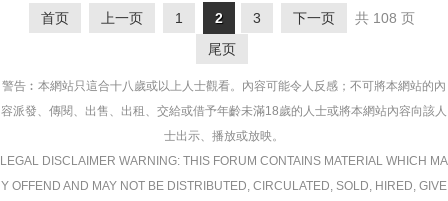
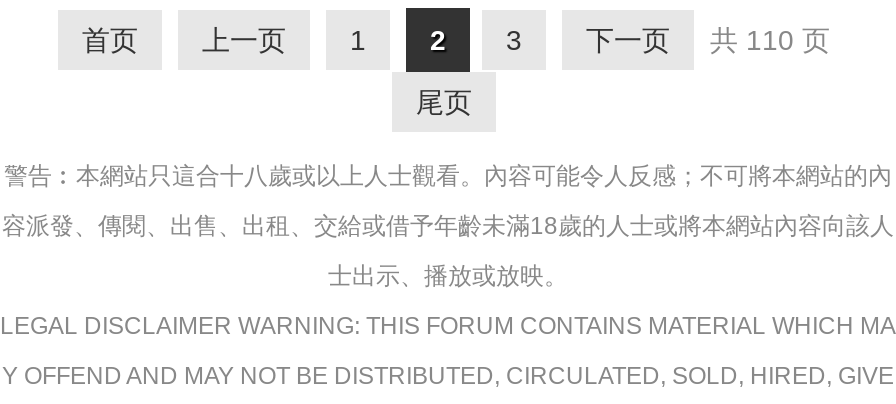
[41,10,419,26] 首页 上一页 1 2 3 下一页 共 108 页 -> [82,24,838,56] 首页 上一页 1 2 3 下一页 共 110 页

